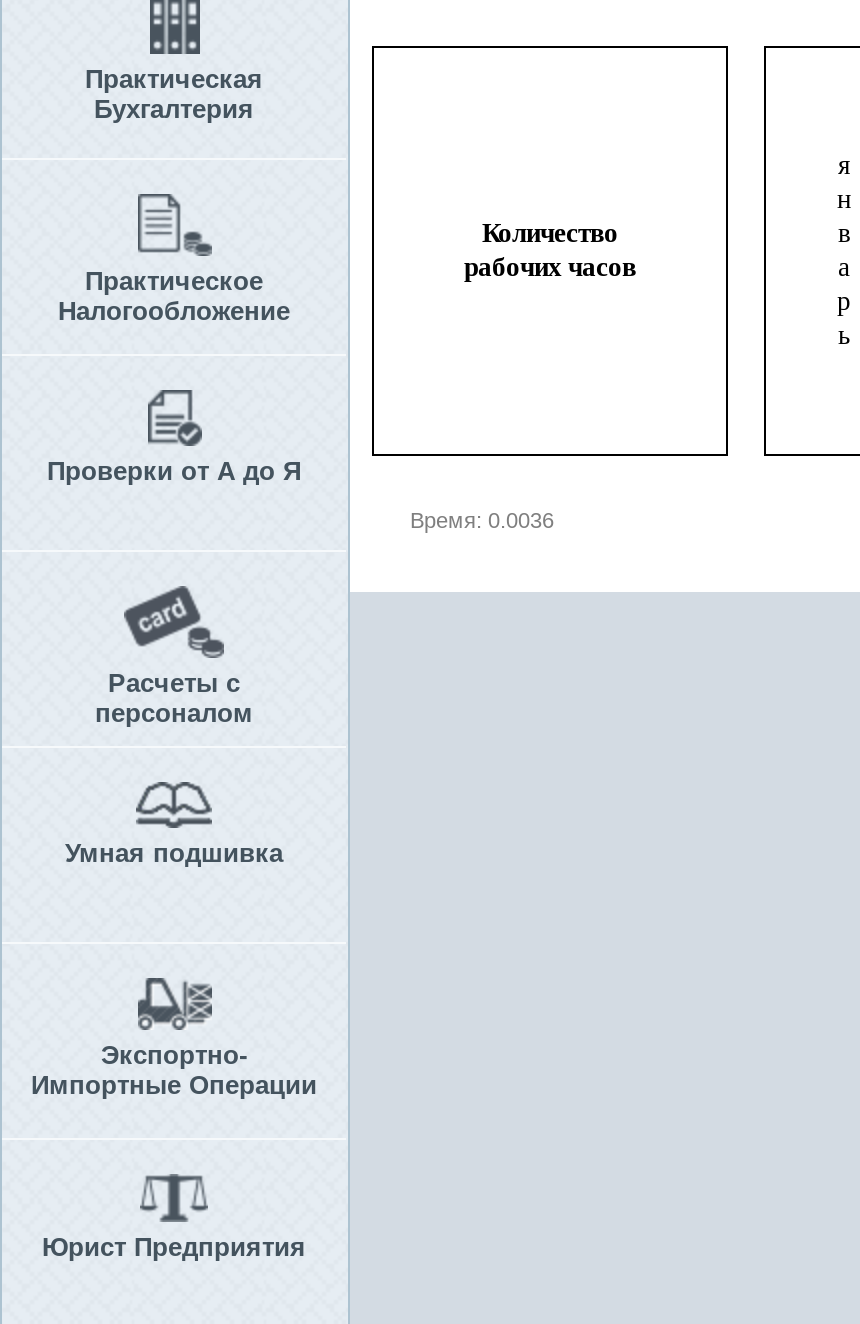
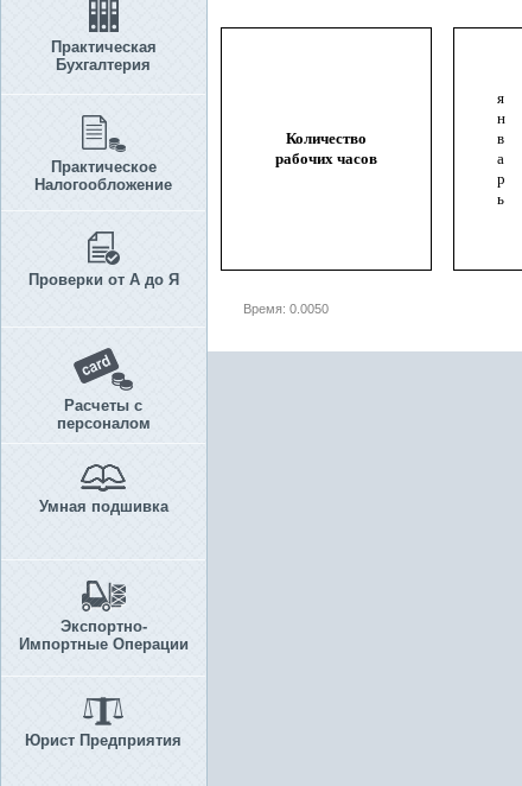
[410,508,554,532] Время: 0.0036 -> [243,302,329,316] Время: 0.0050

